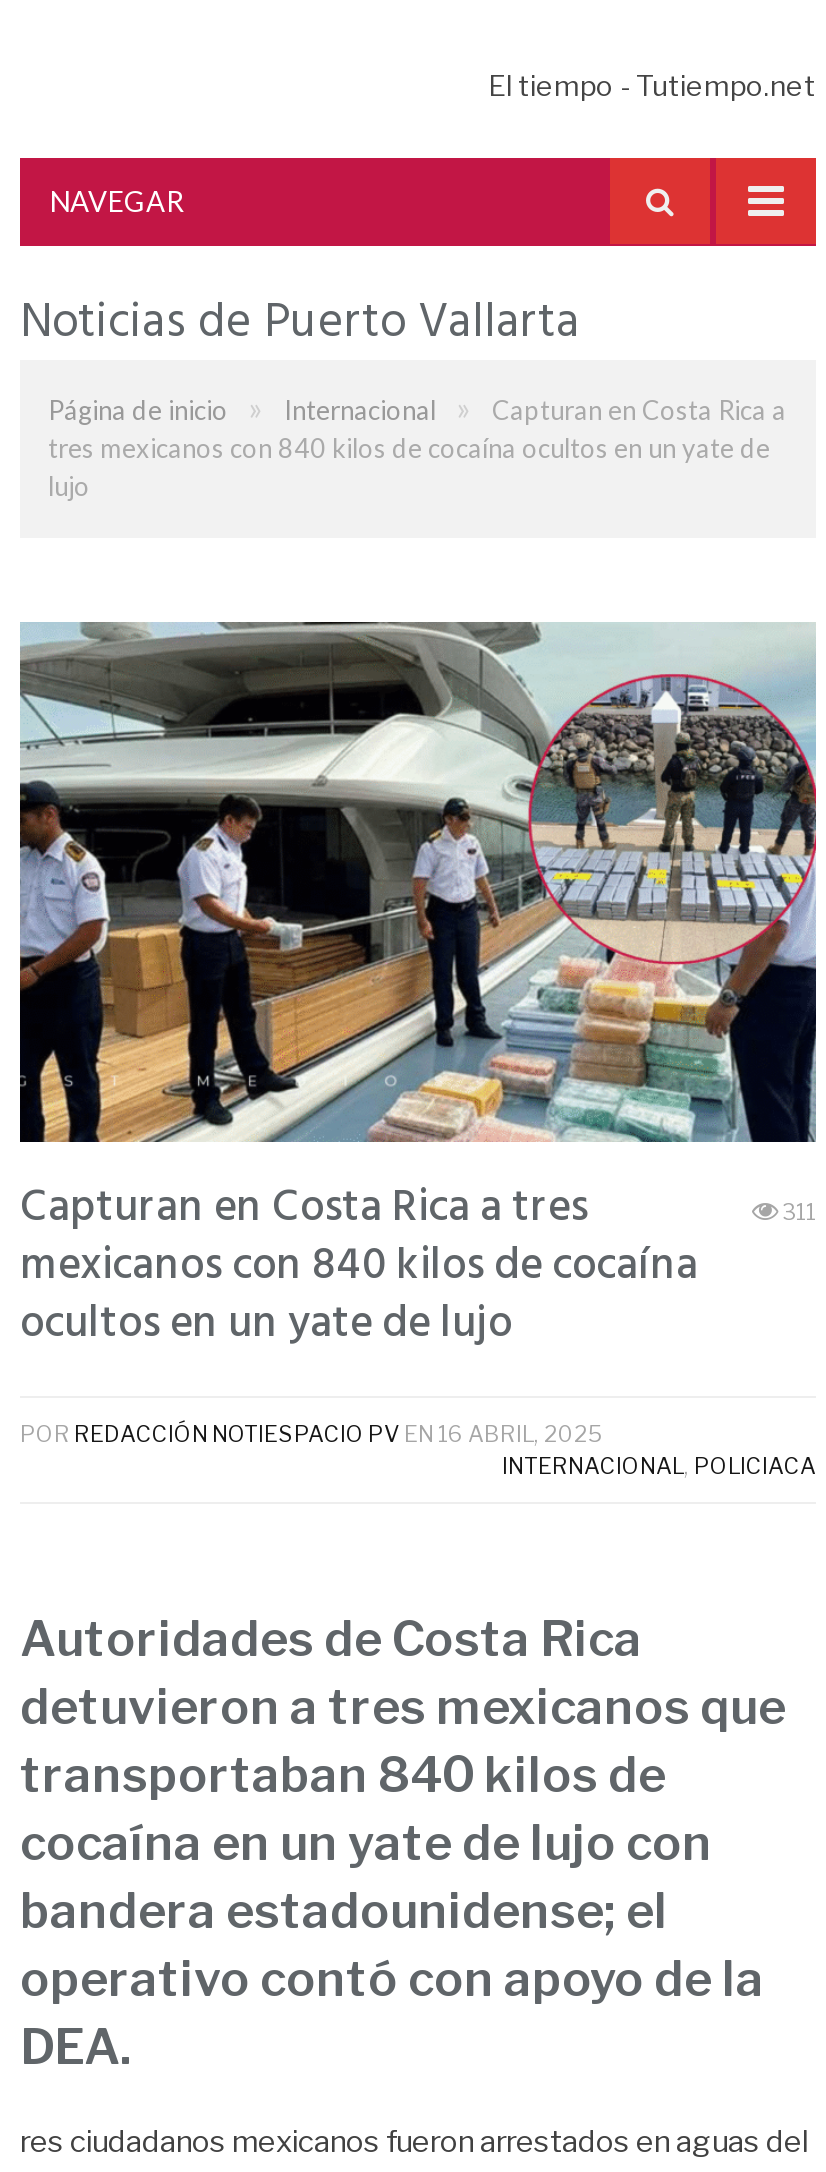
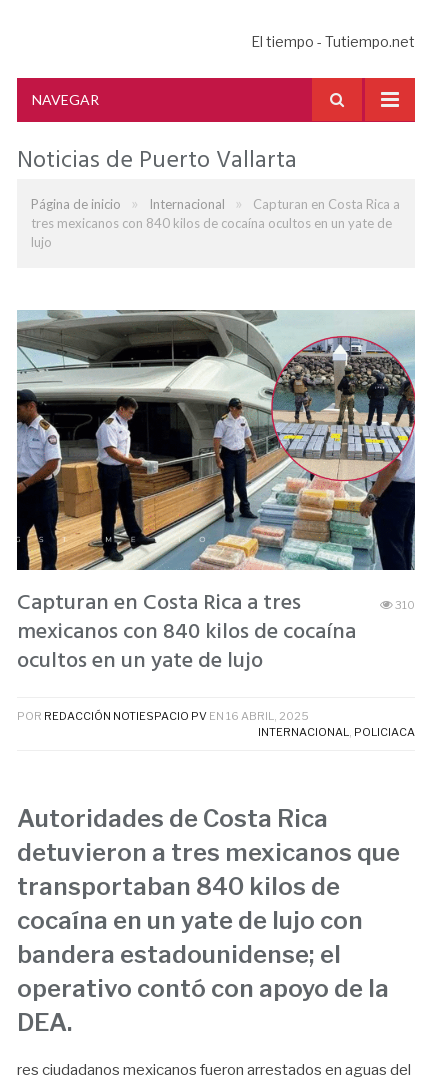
[778,1198,816,1226] 311 -> [393,598,415,612] 310

